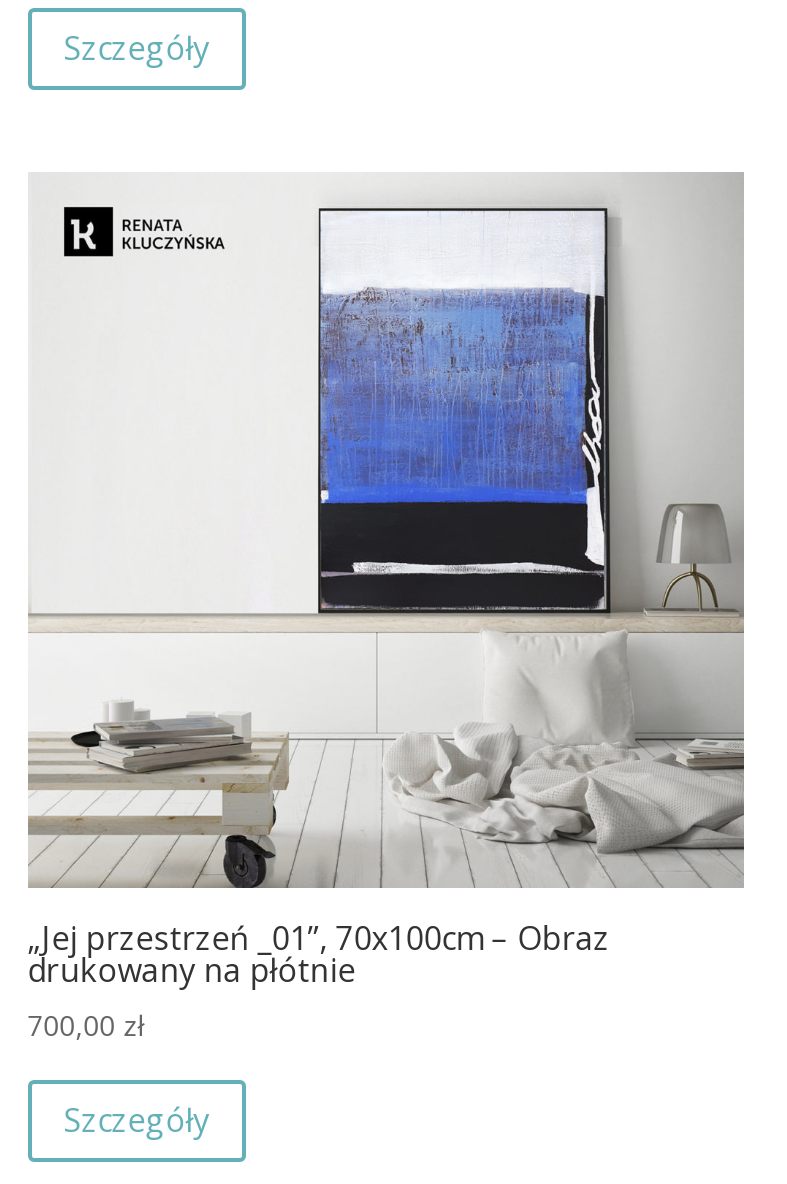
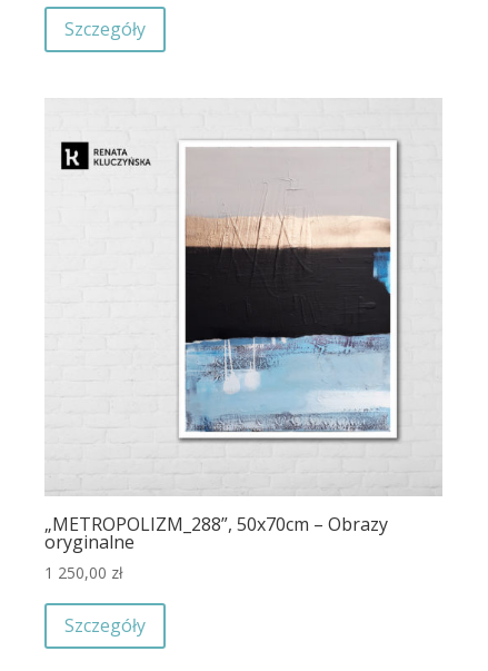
[28,174,746,1045] [image] | „Jej przestrzeń _01”, 70x100cm – Obraz | drukowany na płótnie | 700,00 zł -> [44,100,441,583] [image] | „METROPOLIZM_288”, 50x70cm – Obrazy | oryginalne | 1 250,00 zł

